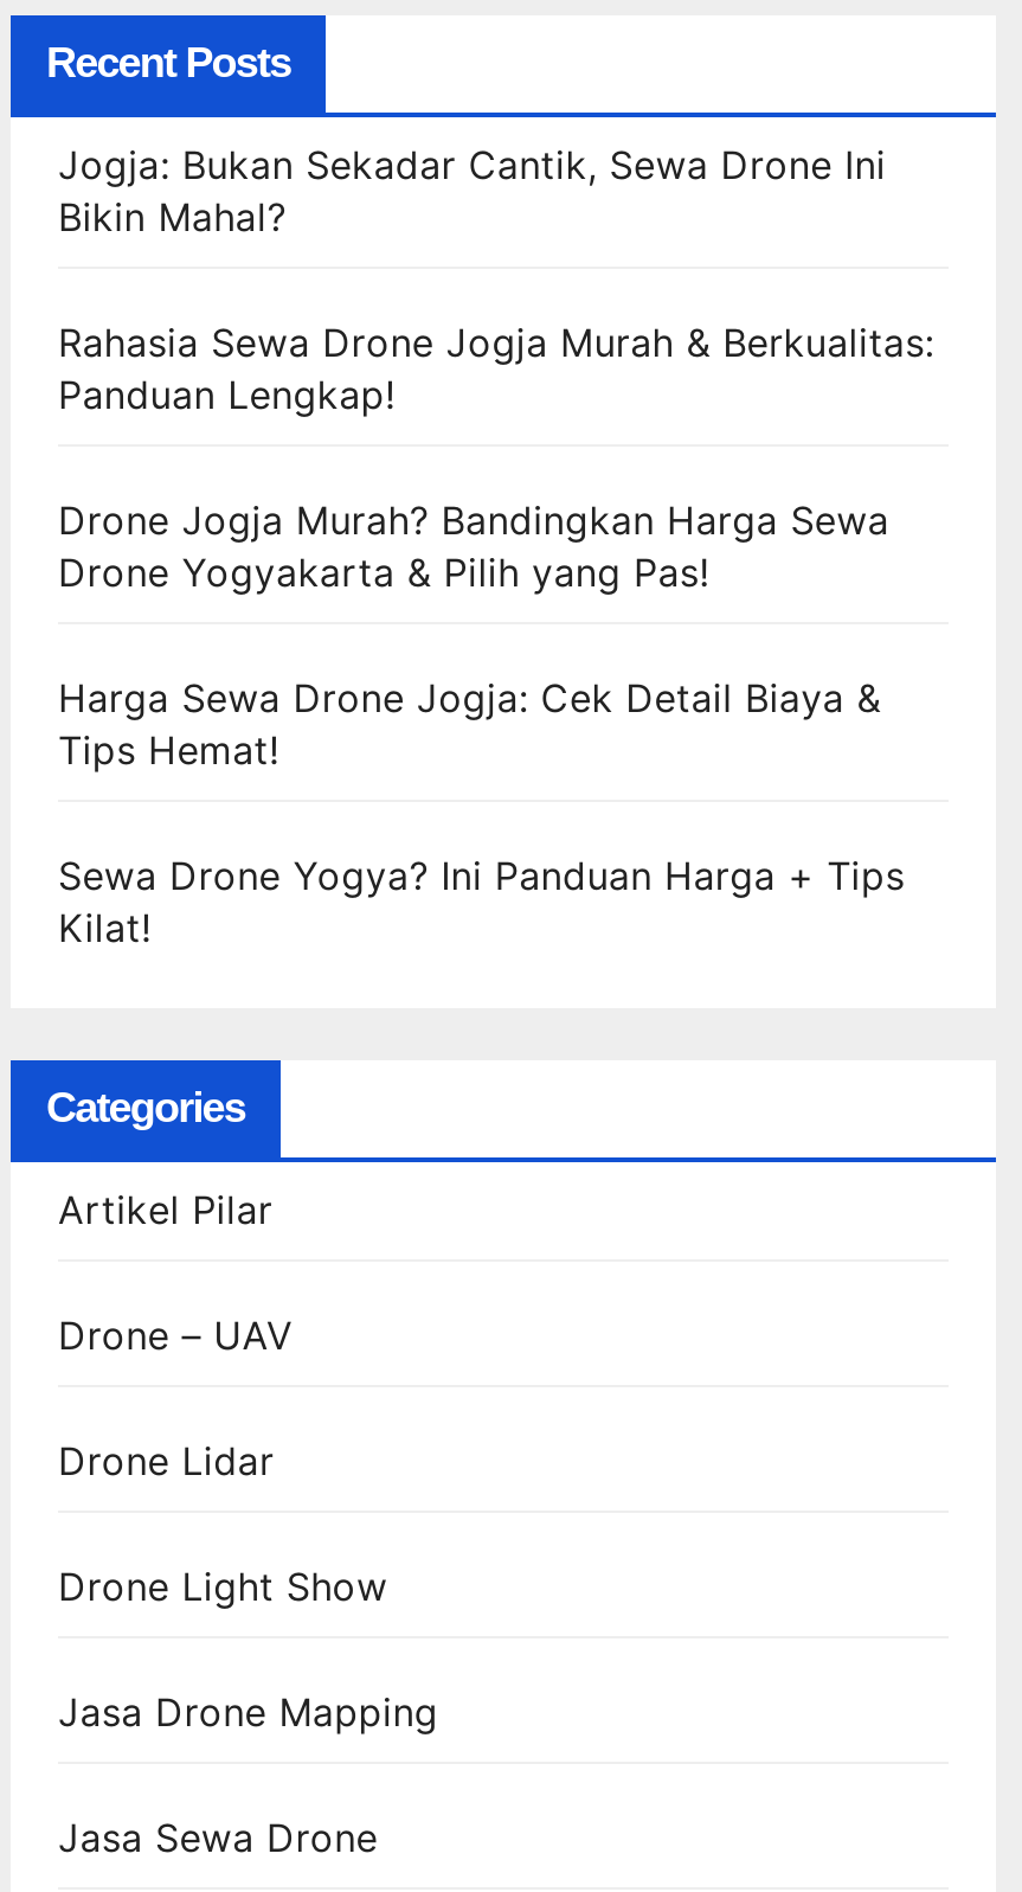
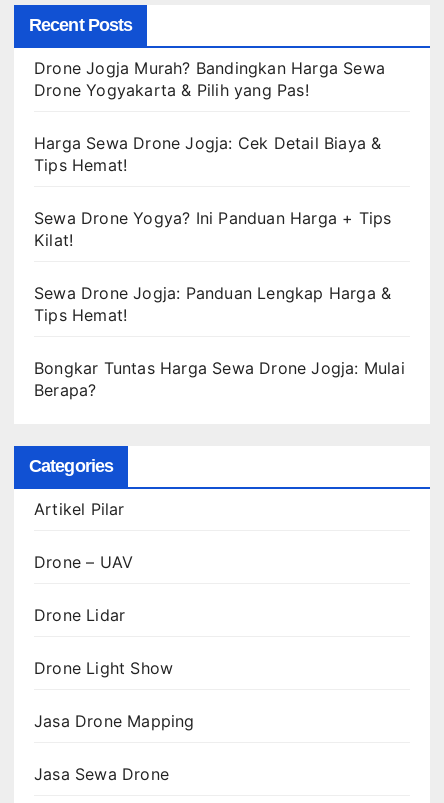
[58,142,934,419] Jogja: Bukan Sekadar Cantik, Sewa Drone Ini | Bikin Mahal? | Rahasia Sewa Drone Jogja Murah & Berkualitas: | Panduan Lengkap! -> none
moved [58,497,905,952] -> [34,58,391,250]: Drone Jogja Murah? Bandingkan Harga Sewa | Drone Yogyakarta & Pilih yang Pas! | Harga Sewa Drone Jogja: Cek Detail Biaya & | Tips Hemat! | Sewa Drone Yogya? Ini Panduan Harga + Tips | Kilat!
none -> [34,283,405,400] Sewa Drone Jogja: Panduan Lengkap Harga & | Tips Hemat! | Bongkar Tuntas Harga Sewa Drone Jogja: Mulai | Berapa?

